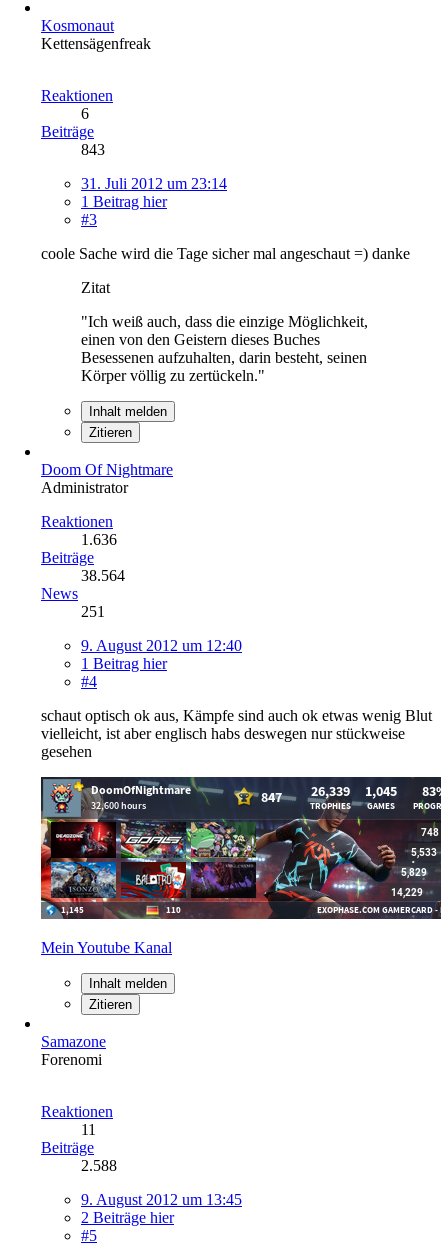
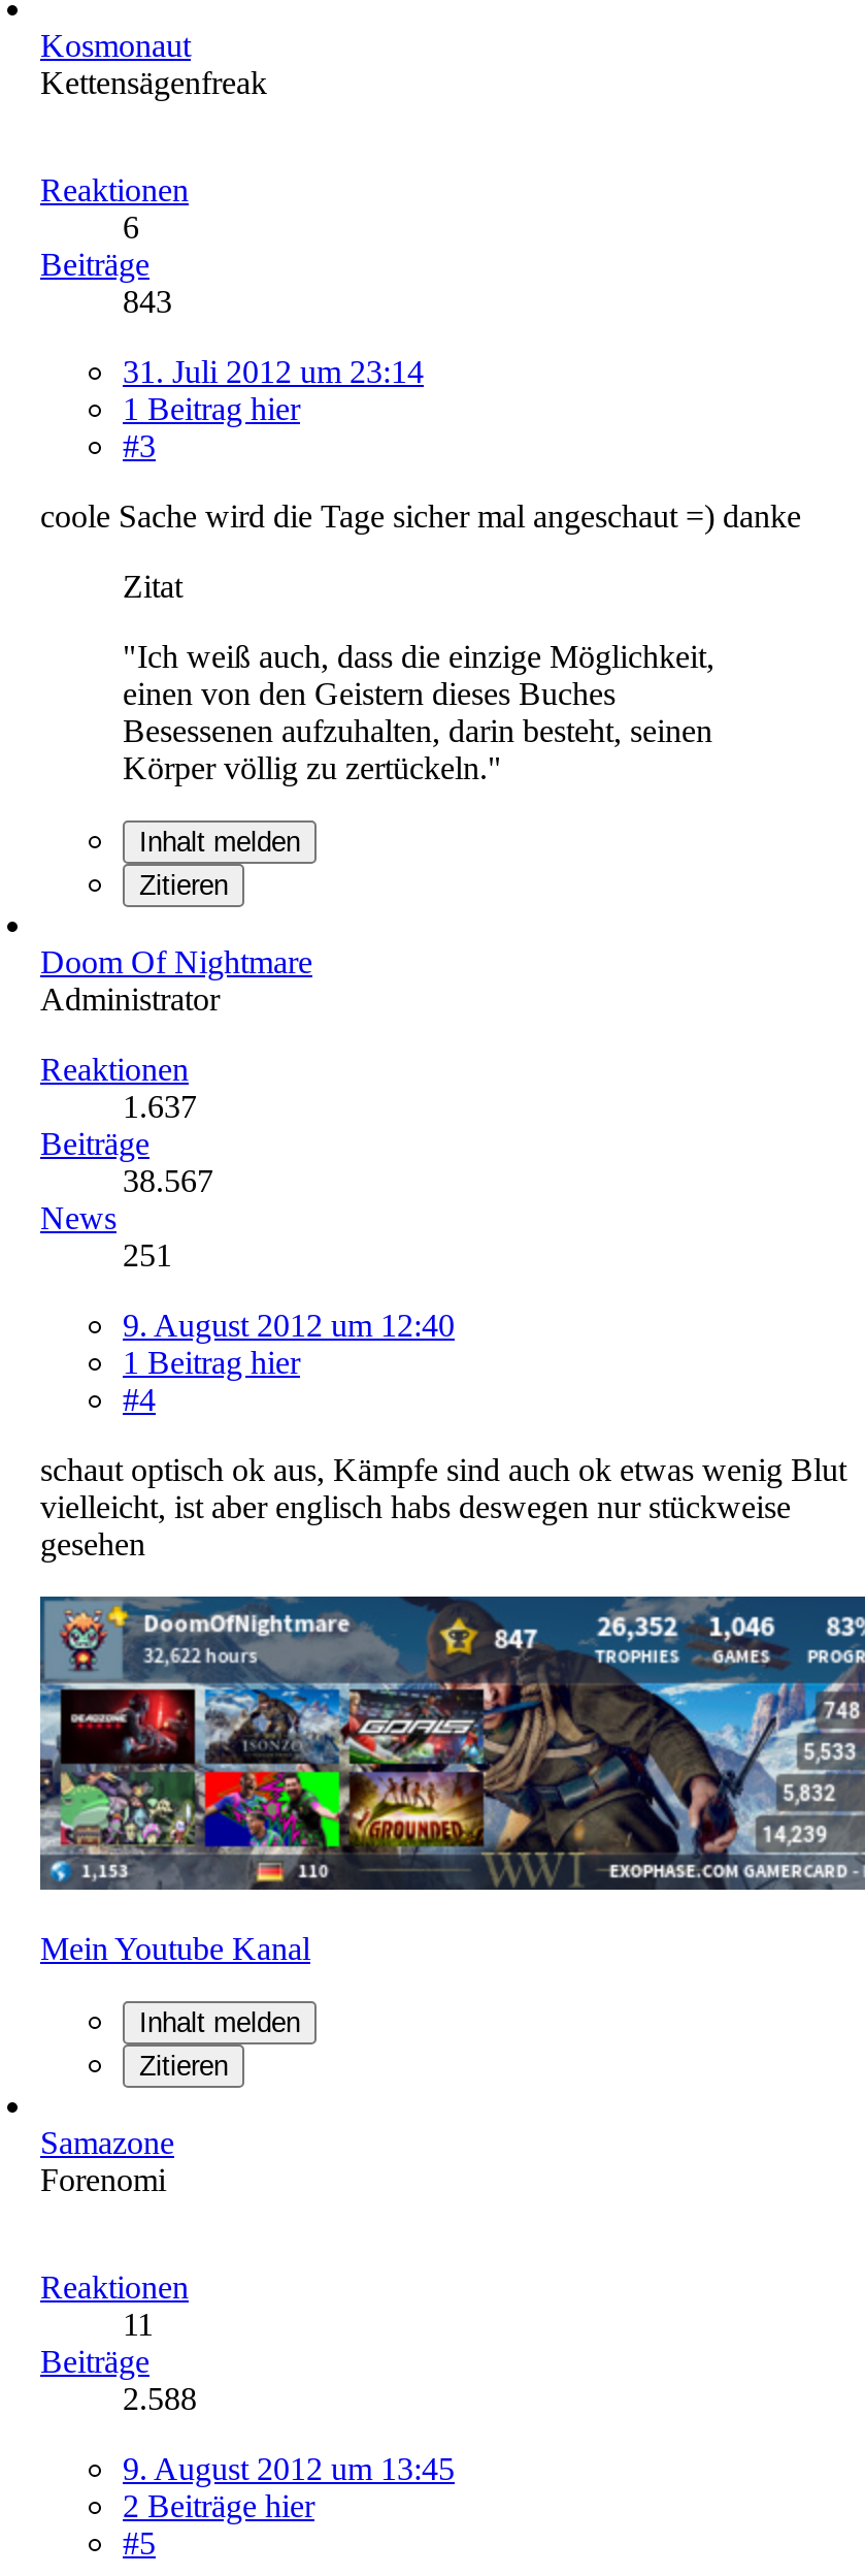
[81,531,117,548] 1.636 -> [123,1088,197,1123] 1.637
[81,567,125,584] 38.564 -> [123,1163,213,1198] 38.567
[40,777,438,920] [image] -> [38,1597,859,1892] [image]

